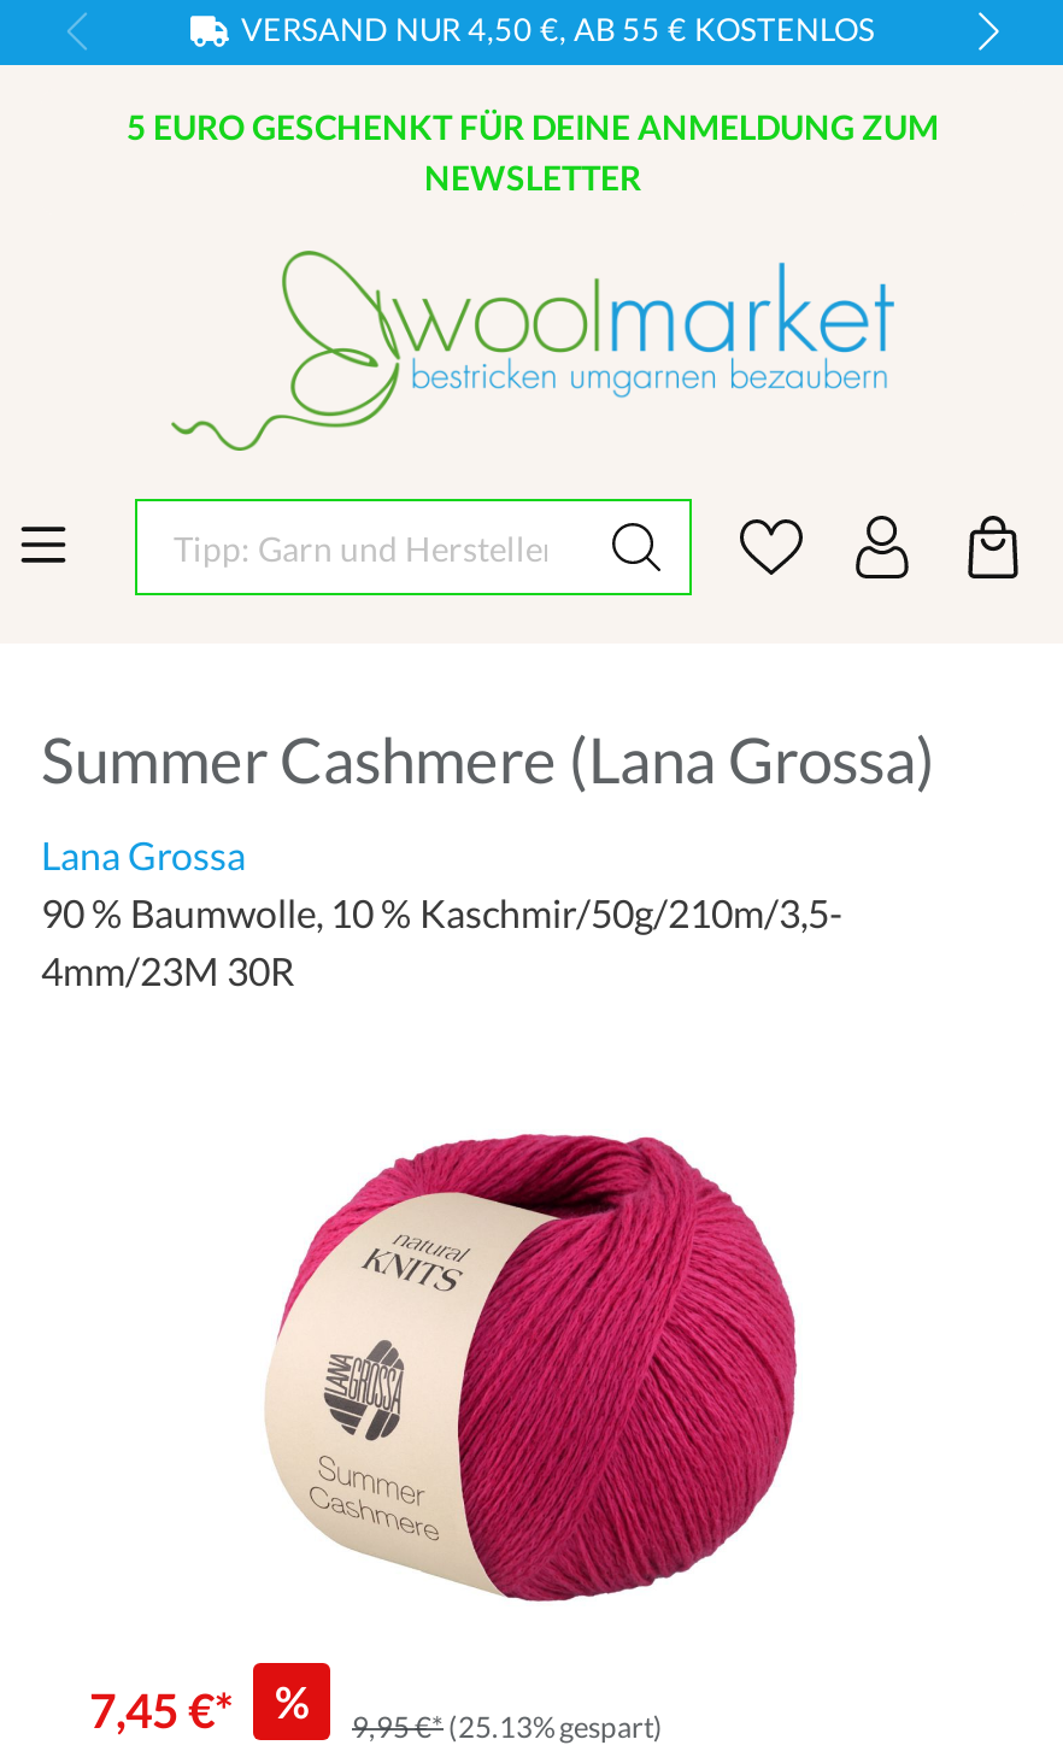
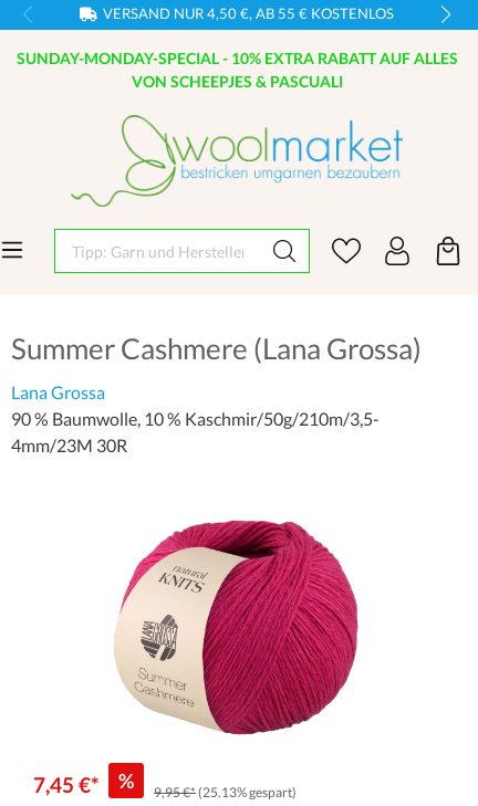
[127,106,939,198] 5 EURO GESCHENKT FÜR DEINE ANMELDUNG ZUM | NEWSLETTER -> [16,49,458,91] SUNDAY-MONDAY-SPECIAL - 10% EXTRA RABATT AUF ALLES | VON SCHEEPJES & PASCUALI

